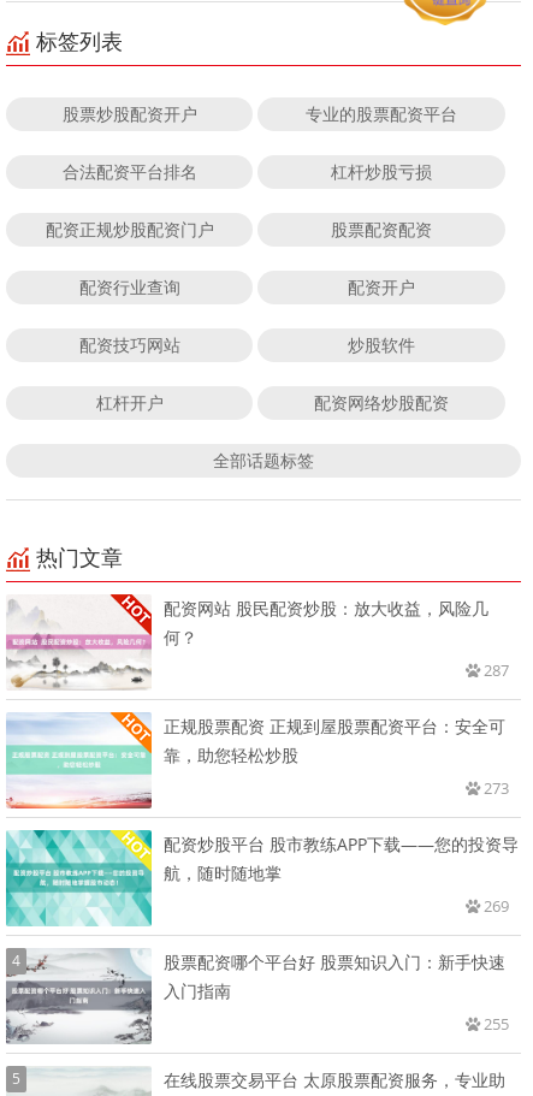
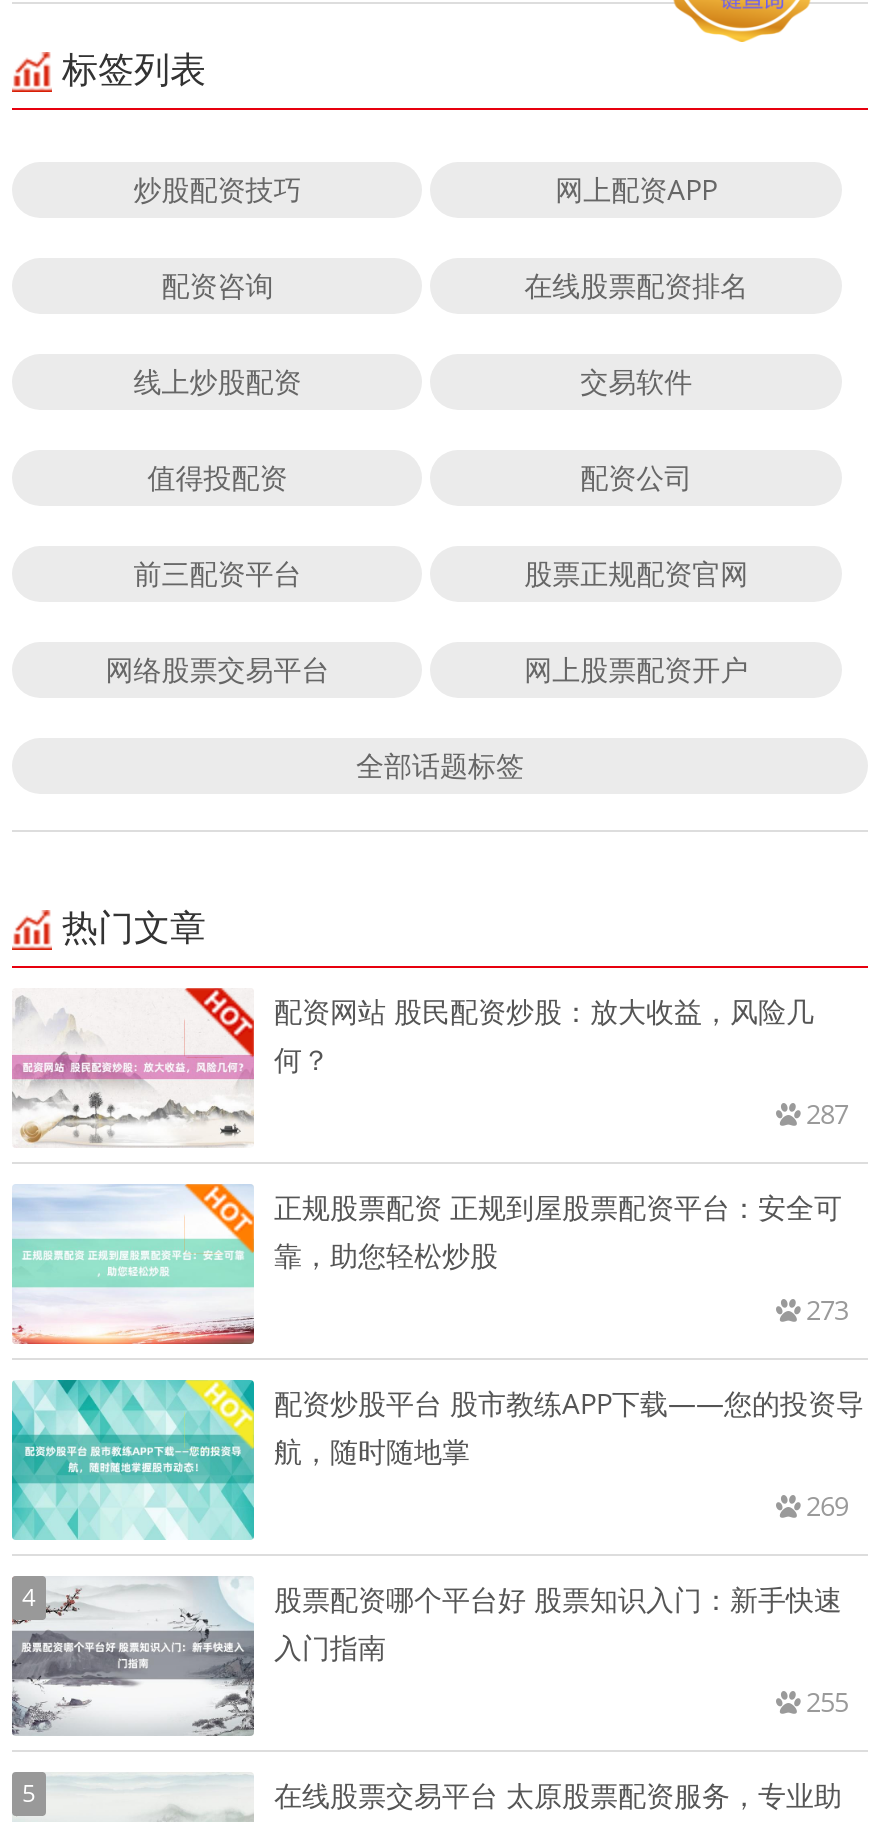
[62,102,457,125] 股票炒股配资开户 | 专业的股票配资平台 -> [133,169,717,207] 炒股配资技巧 | 网上配资APP
[62,160,432,182] 合法配资平台排名 | 杠杆炒股亏损 -> [161,265,748,303] 配资咨询 | 在线股票配资排名
[45,217,432,240] 配资正规炒股配资门户 | 股票配资配资 -> [133,361,692,399] 线上炒股配资 | 交易软件
[79,275,415,298] 配资行业查询 | 配资开户 -> [147,457,692,495] 值得投配资 | 配资公司
[79,333,415,356] 配资技巧网站 | 炒股软件 -> [133,553,748,591] 前三配资平台 | 股票正规配资官网
[96,391,449,413] 杠杆开户 | 配资网络炒股配资 -> [105,649,748,687] 网络股票交易平台 | 网上股票配资开户

